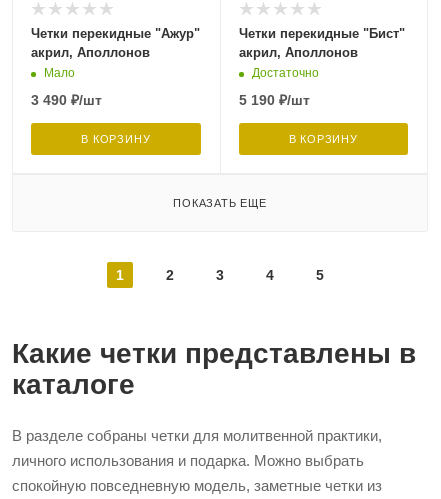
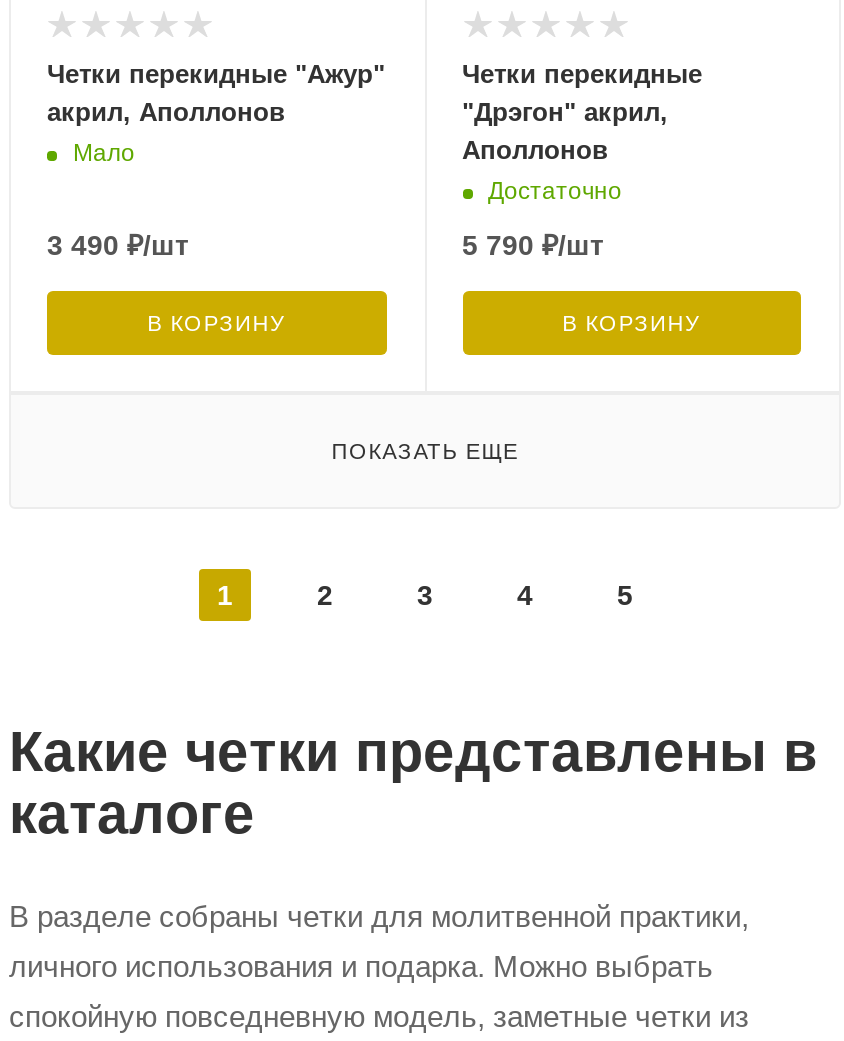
[238,26,404,60] Четки перекидные "Бист" | акрил, Аполлонов -> [462,58,702,164] Четки перекидные | "Дрэгон" акрил, | Аполлонов
[238,92,309,108] 5 190 ₽/шт -> [462,228,604,260] 5 790 ₽/шт

